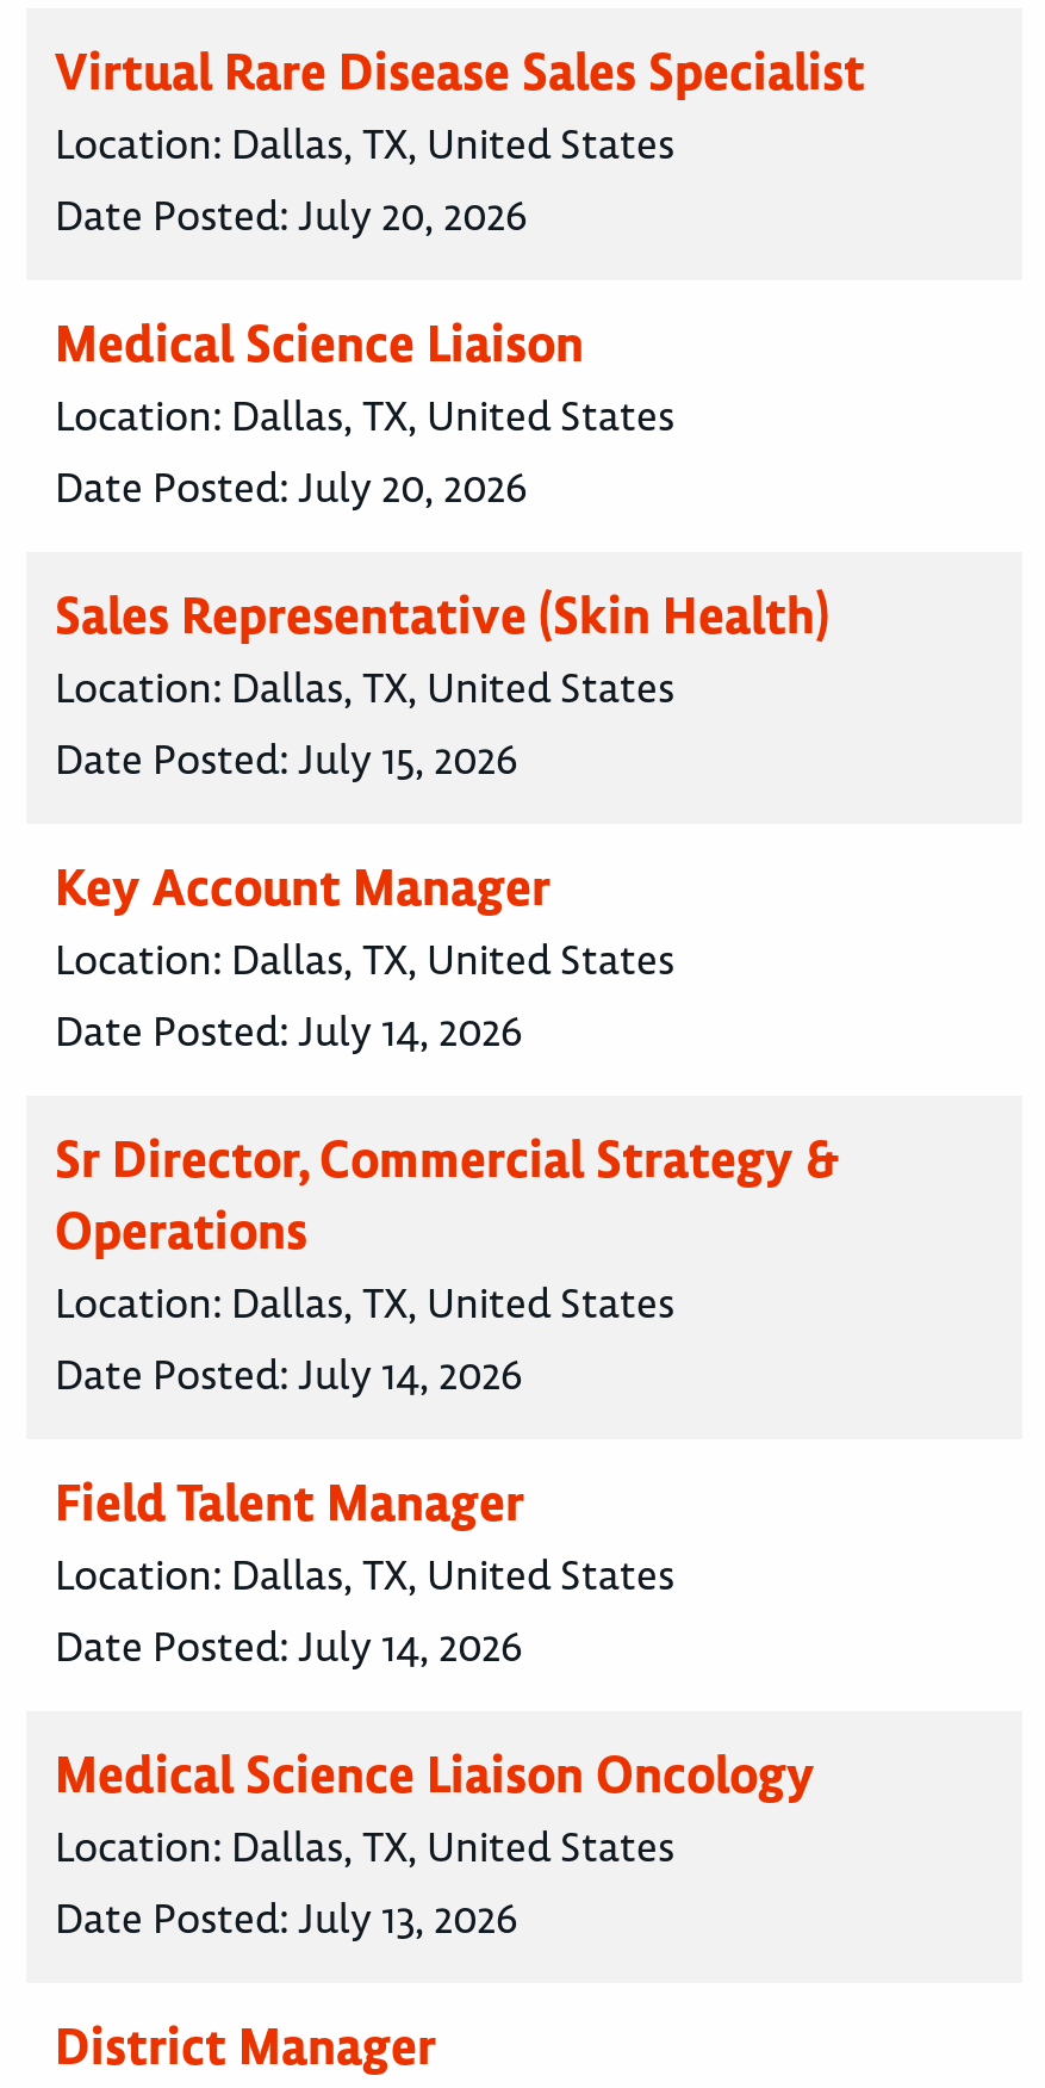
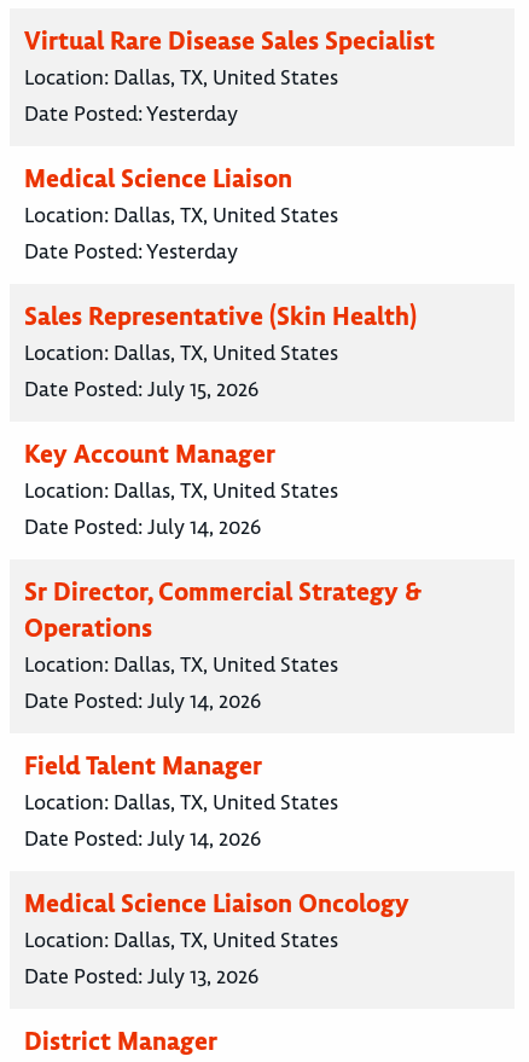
[55,190,527,242] Date Posted: July 20, 2026 -> [24,100,238,127] Date Posted: Yesterday
[55,462,527,514] Date Posted: July 20, 2026 -> [24,238,238,265] Date Posted: Yesterday

